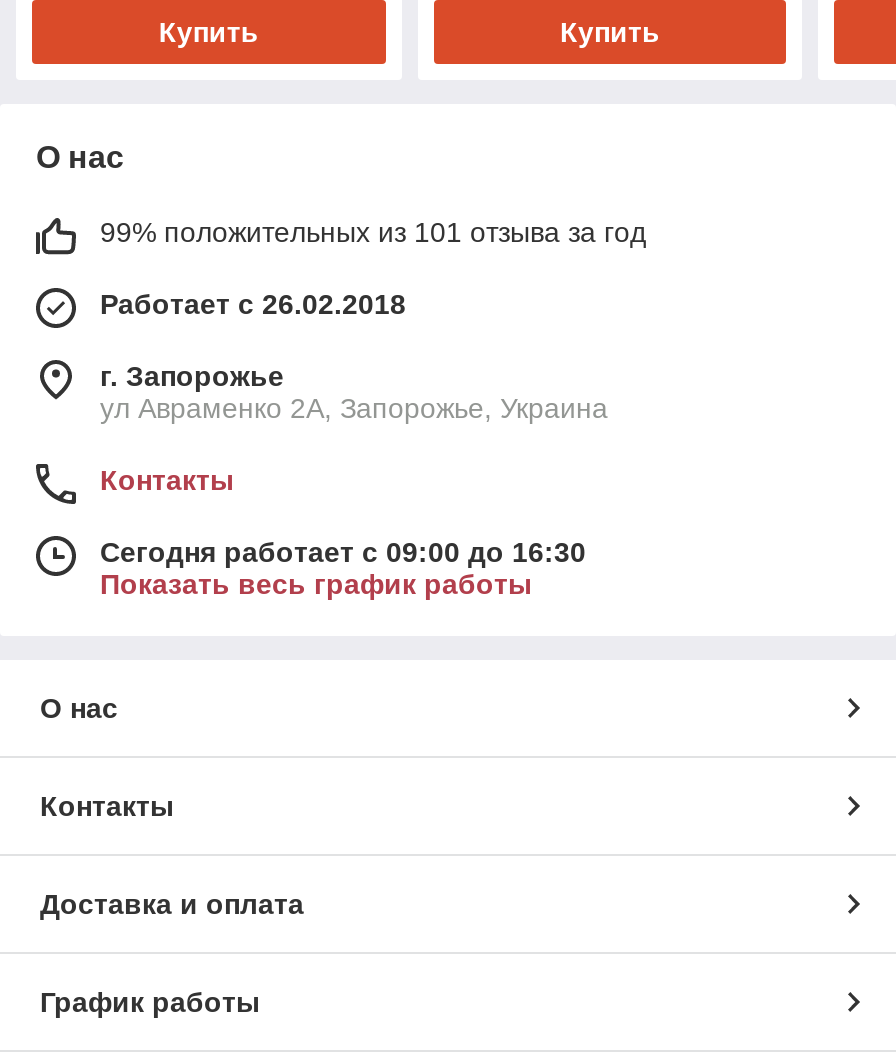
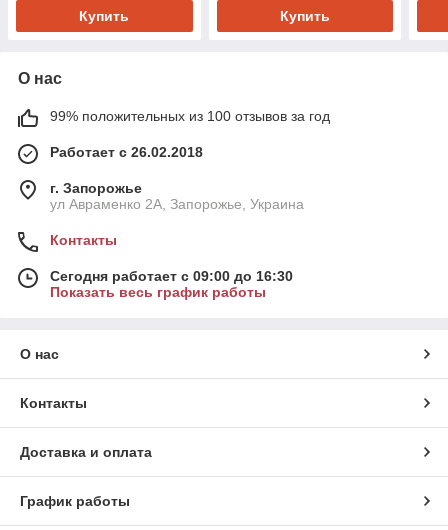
[100,216,646,248] 99% положительных из 101 отзыва за год -> [50,108,330,124] 99% положительных из 100 отзывов за год

